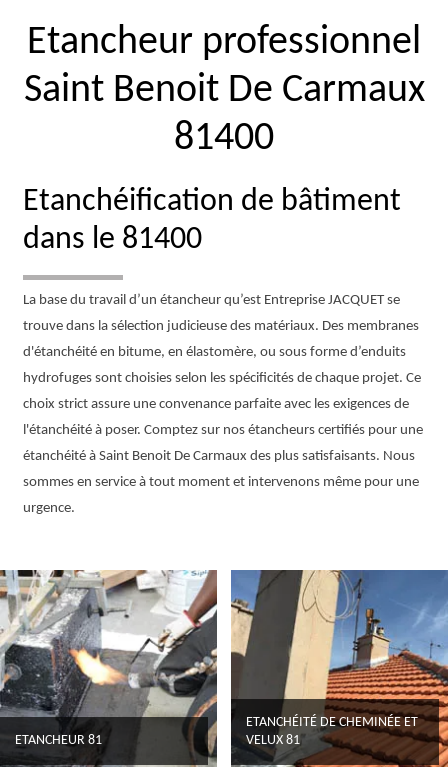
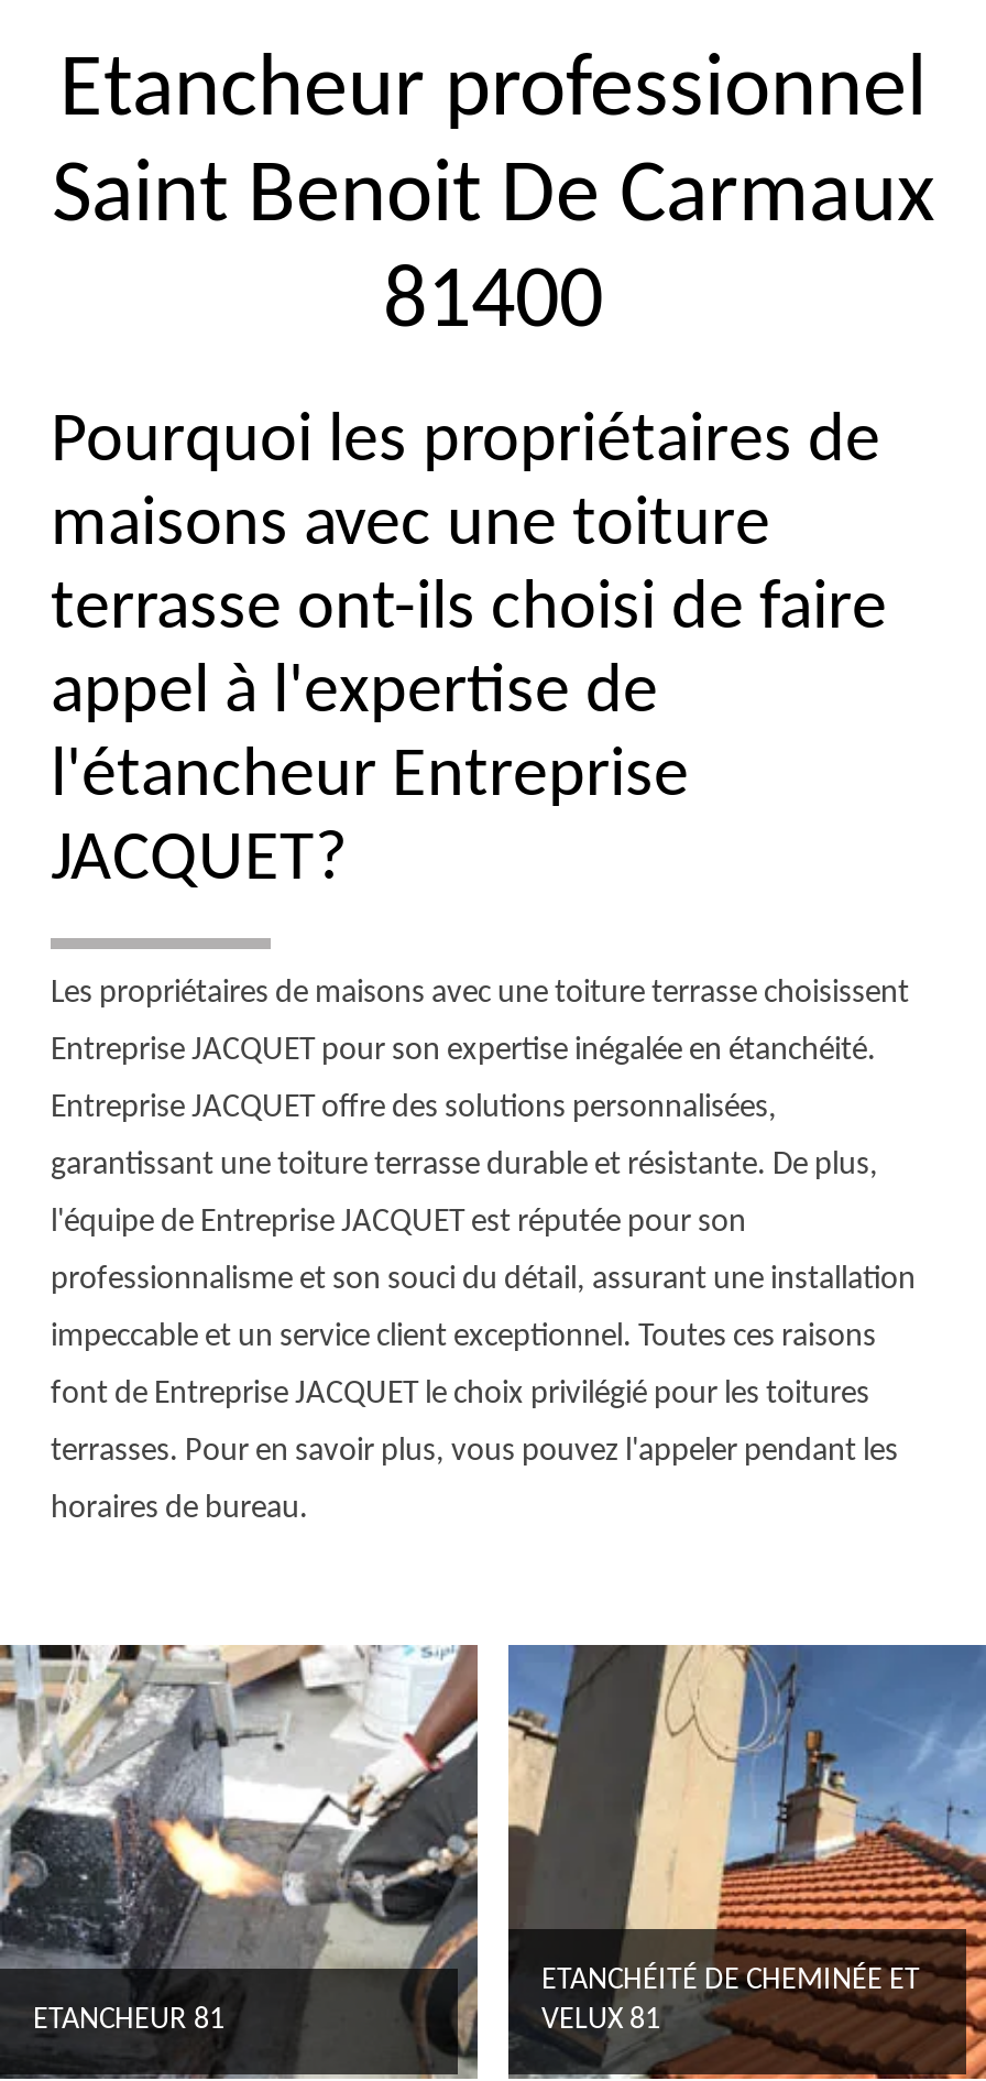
[23,186,423,516] Etanchéification de bâtiment | dans le 81400 | La base du travail d’un étancheur qu’est Entreprise JACQUET se | trouve dans la sélection judicieuse des matériaux. Des membranes | d'étanchéité en bitume, en élastomère, ou sous forme d’enduits | hydrofuges sont choisies selon les spécificités de chaque projet. Ce | choix strict assure une convenance parfaite avec les exigences de | l'étanchéité à poser. Comptez sur nos étancheurs certifiés pour une | étanchéité à Saint Benoit De Carmaux des plus satisfaisants. Nous | sommes en service à tout moment et intervenons même pour une | urgence. -> [51,407,916,1526] Pourquoi les propriétaires de | maisons avec une toiture | terrasse ont-ils choisi de faire | appel à l'expertise de | l'étancheur Entreprise | JACQUET? | Les propriétaires de maisons avec une toiture terrasse choisissent | Entreprise JACQUET pour son expertise inégalée en étanchéité. | Entreprise JACQUET offre des solutions personnalisées, | garantissant une toiture terrasse durable et résistante. De plus, | l'équipe de Entreprise JACQUET est réputée pour son | professionnalisme et son souci du détail, assurant une installation | impeccable et un service client exceptionnel. Toutes ces raisons | font de Entreprise JACQUET le choix privilégié pour les toitures | terrasses. Pour en savoir plus, vous pouvez l'appeler pendant les | horaires de bureau.

